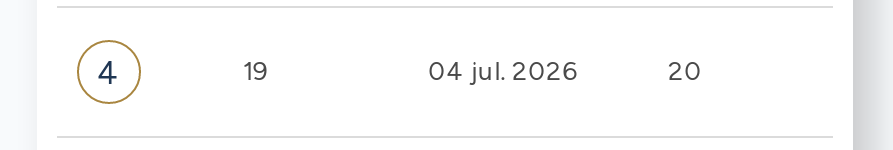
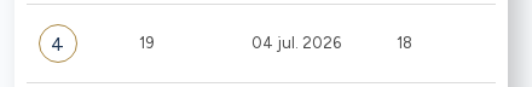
[669,55,703,85] 20 -> [396,33,412,51] 18

